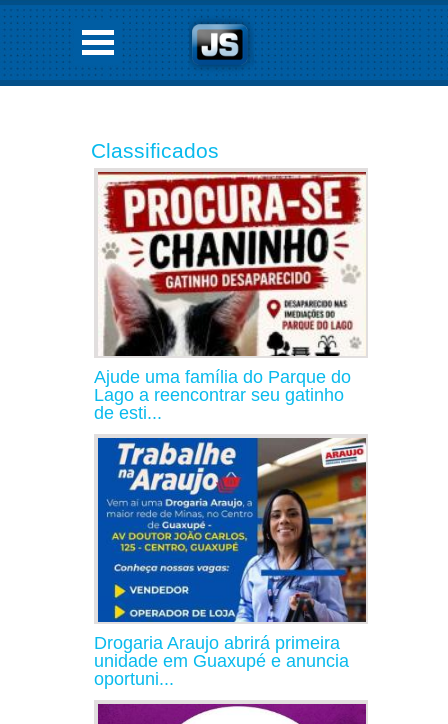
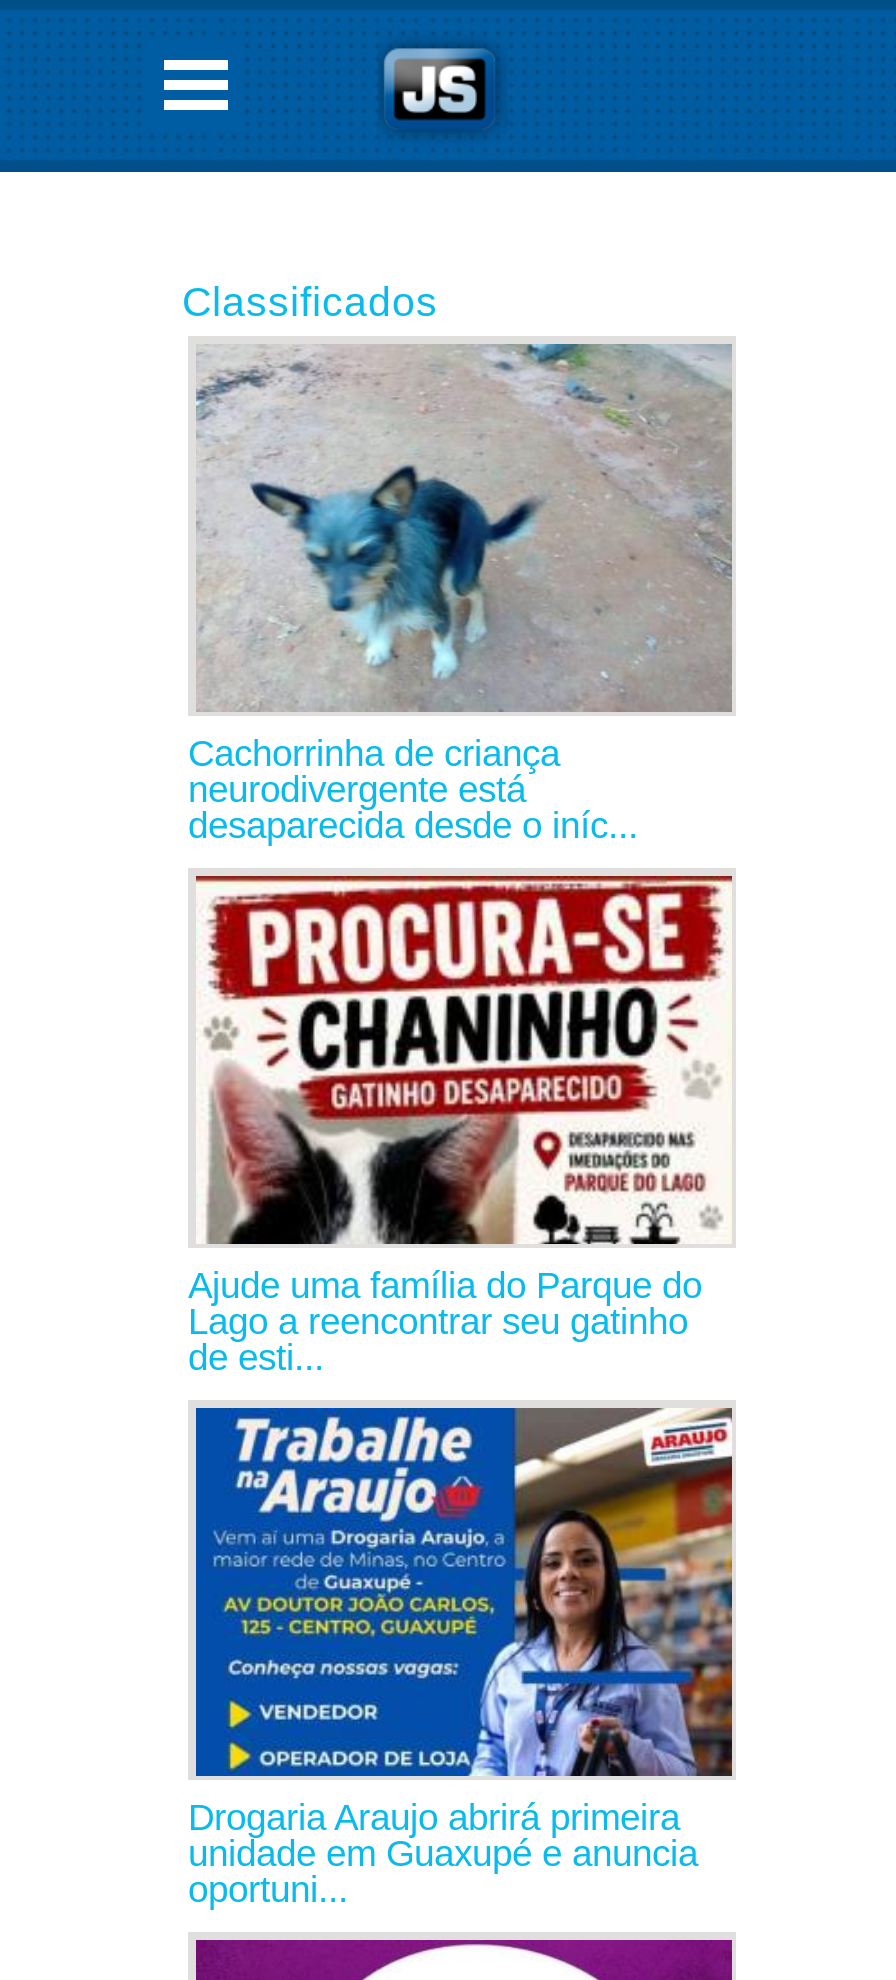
none -> [188,342,734,846] [image] | Cachorrinha de criança | neurodivergente está | desaparecida desde o iníc...

